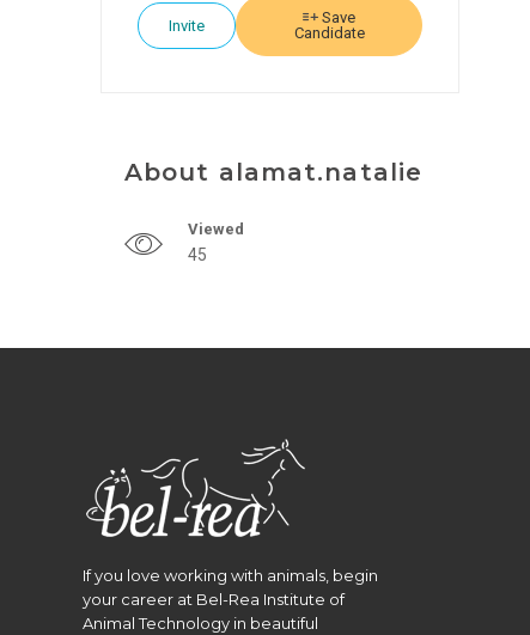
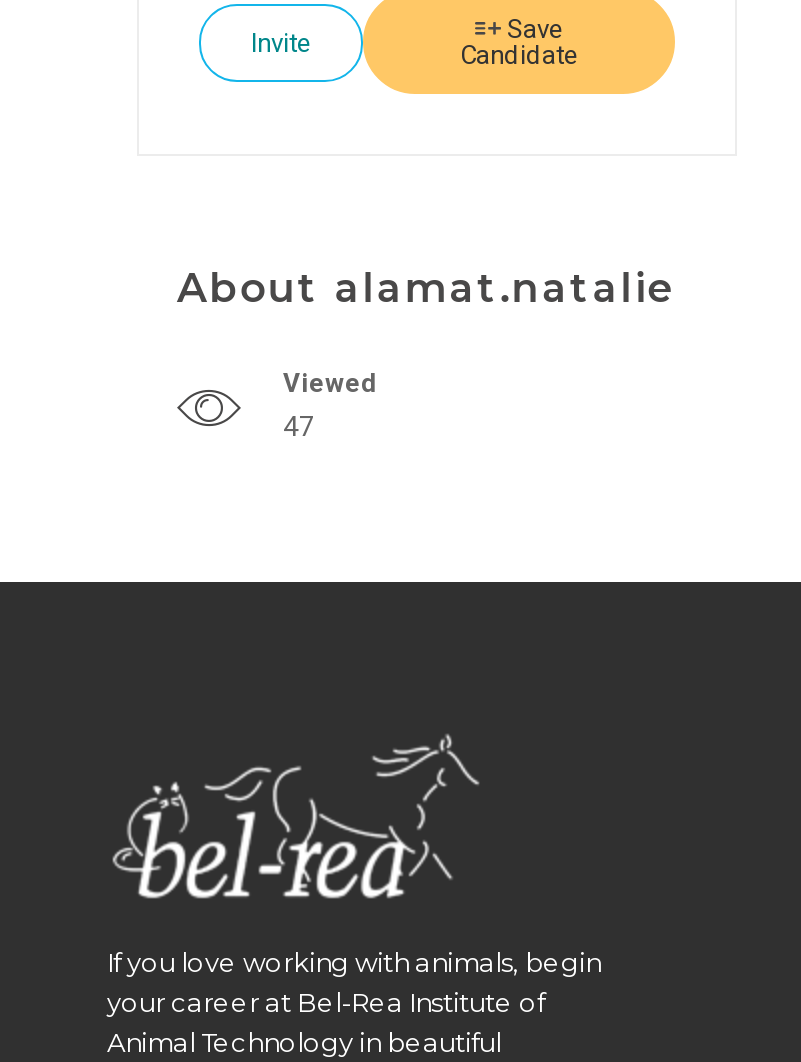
[188,246,207,265] 45 -> [283,411,315,443] 47

